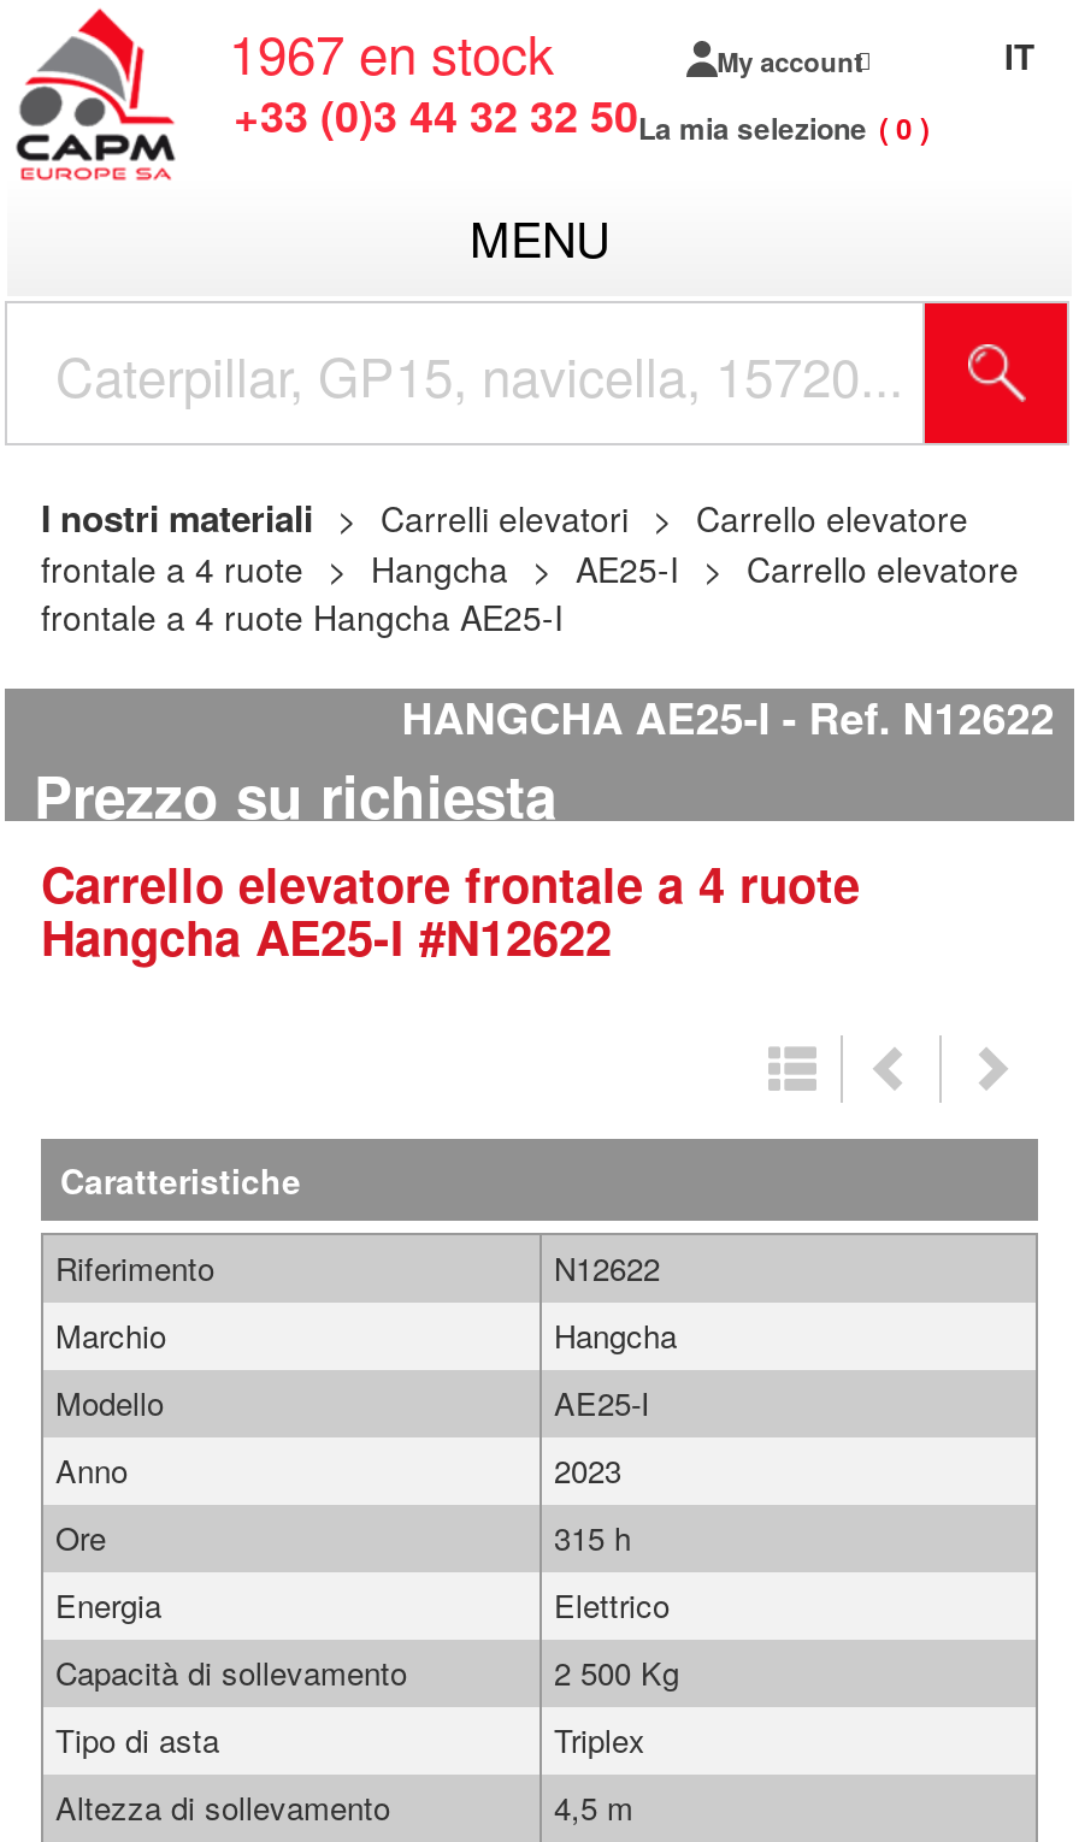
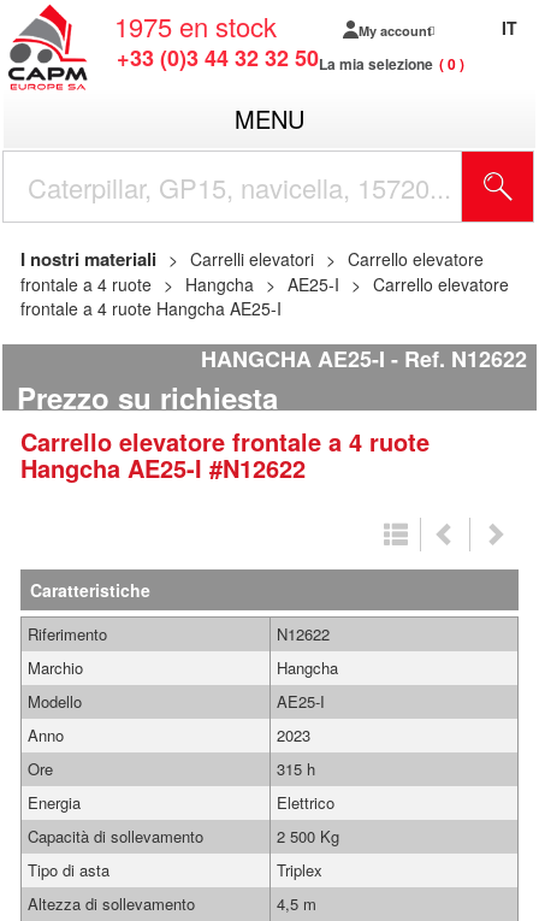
[229,14,554,89] 1967 en stock -> [114,7,277,45] 1975 en stock

